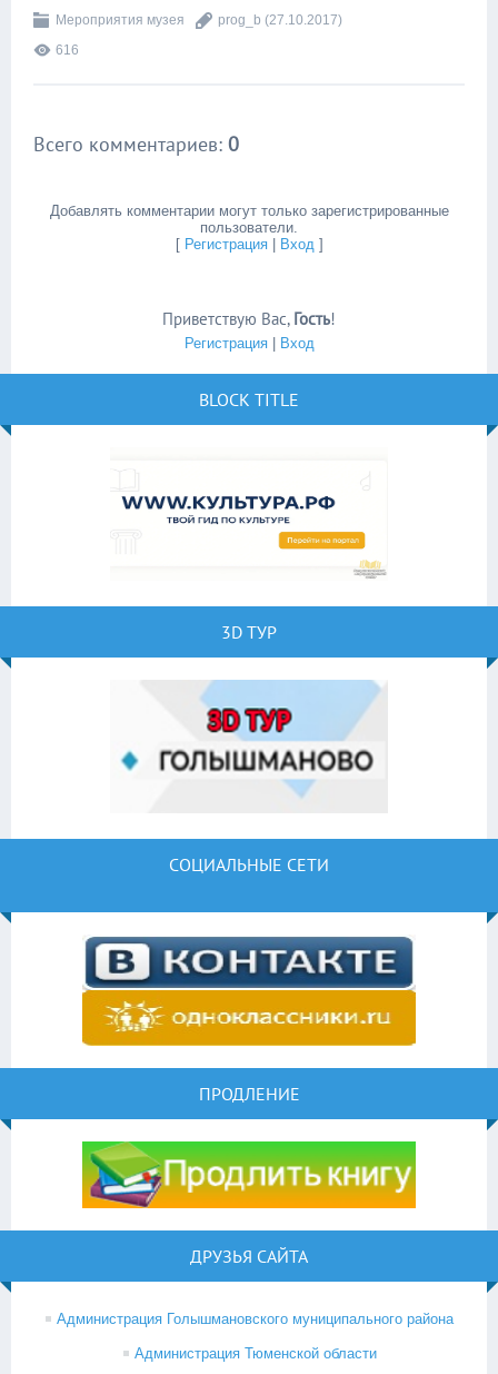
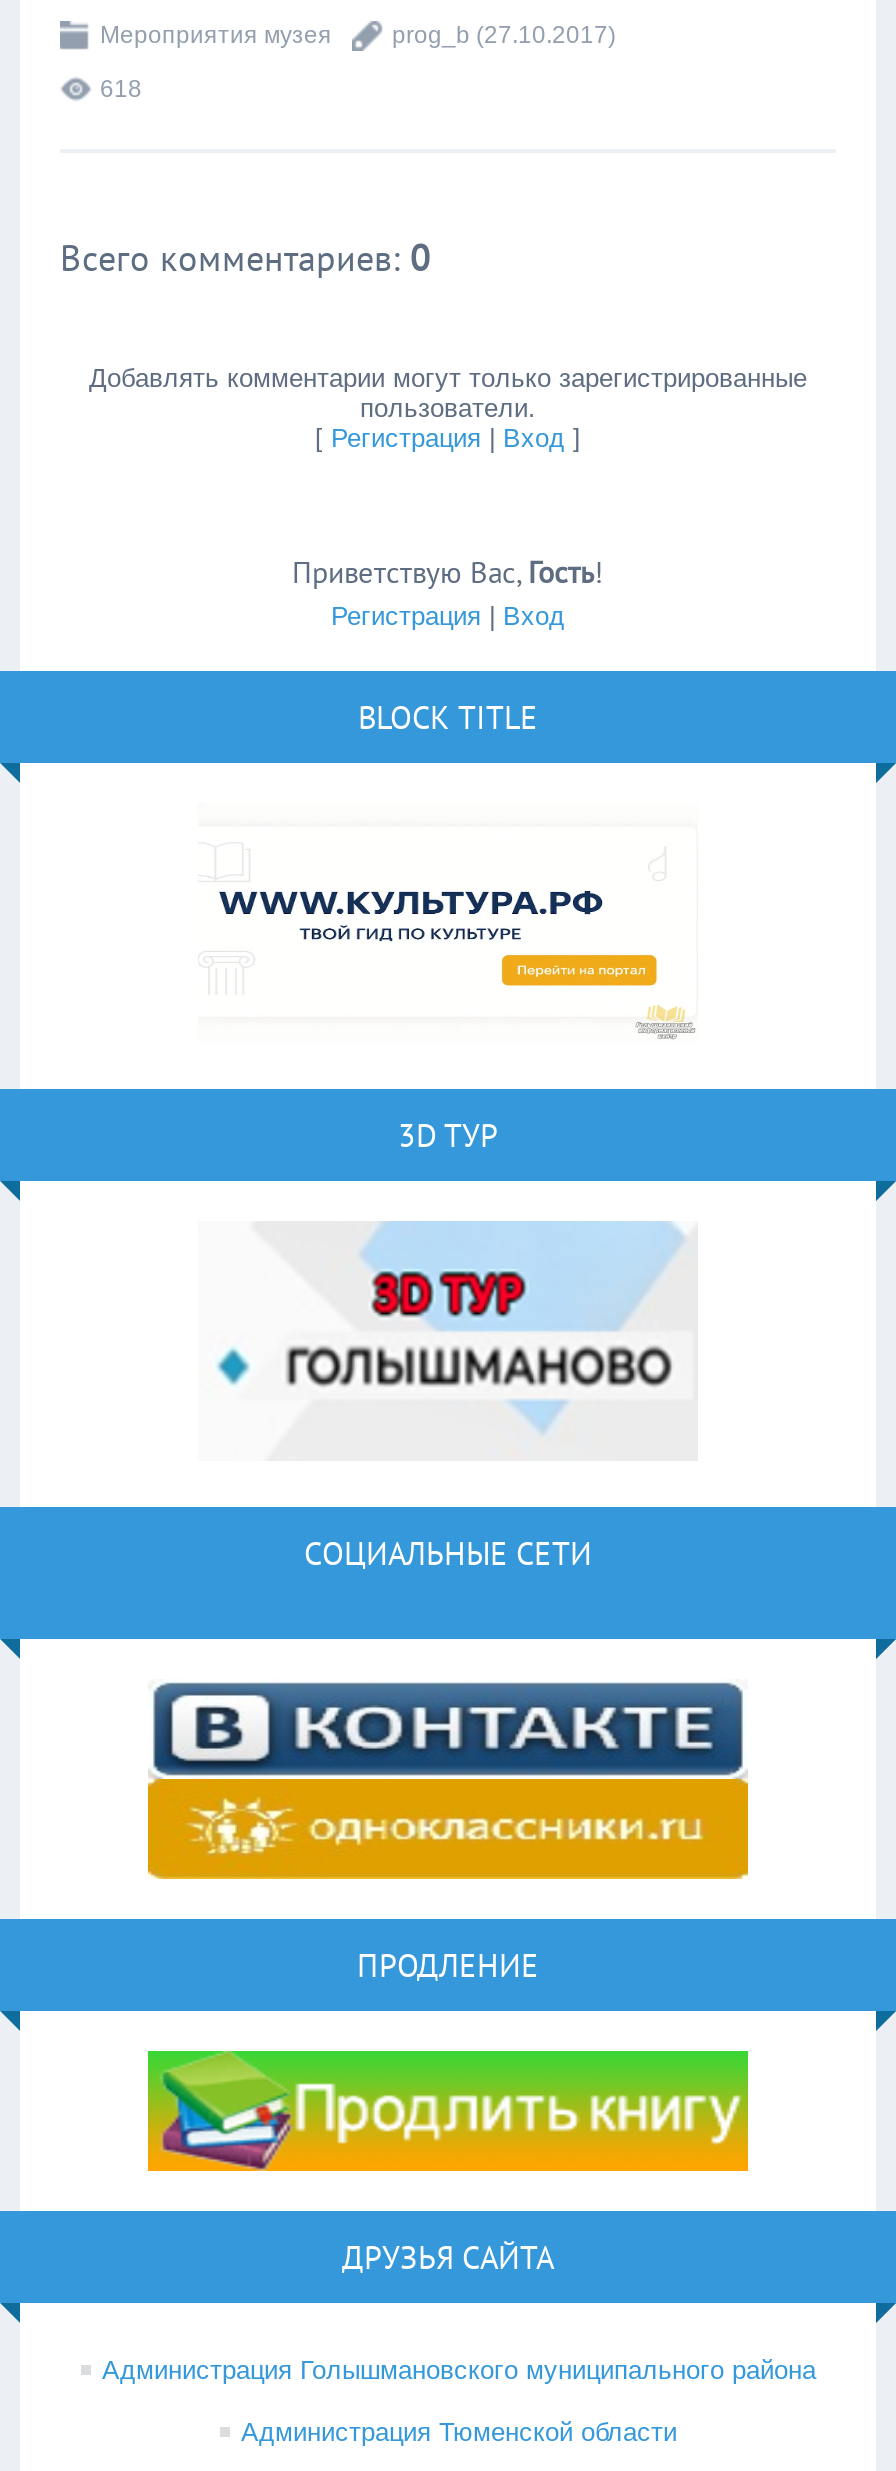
[56,42,79,58] 616 -> [100,75,142,103] 618

